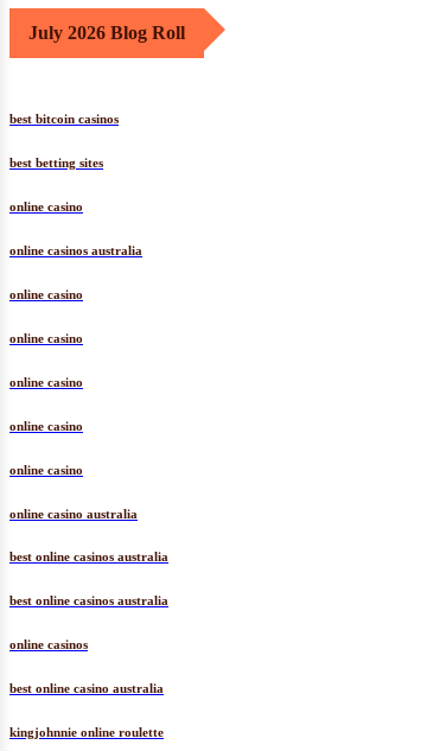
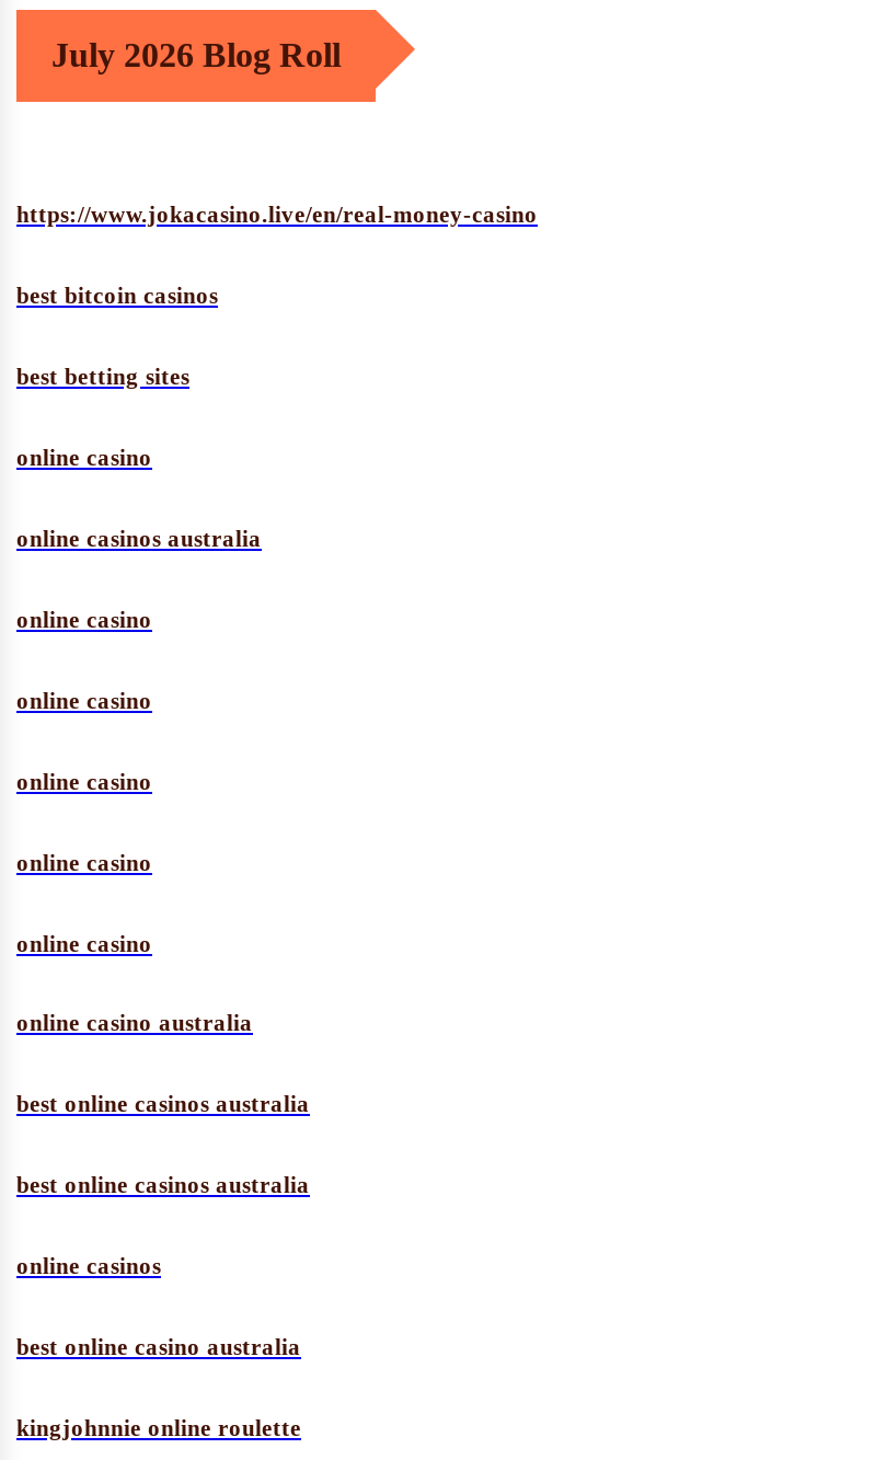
none -> [16,200,538,226] https://www.jokacasino.live/en/real-money-casino

